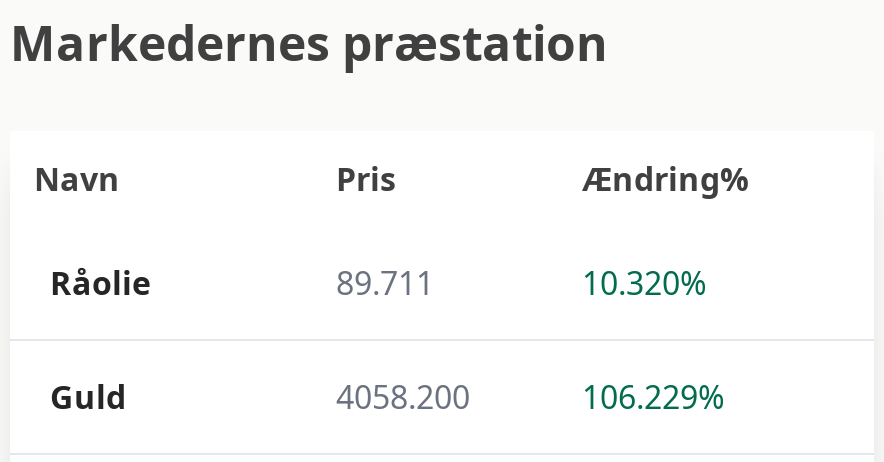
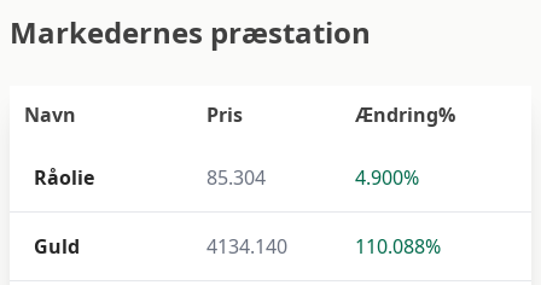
[336,262,434,306] 89.711 -> [206,164,266,191] 85.304
[582,262,706,306] 10.320% -> [355,164,419,191] 4.900%
[336,376,470,420] 4058.200 -> [206,233,287,260] 4134.140
[582,376,724,420] 106.229% -> [355,233,441,260] 110.088%

